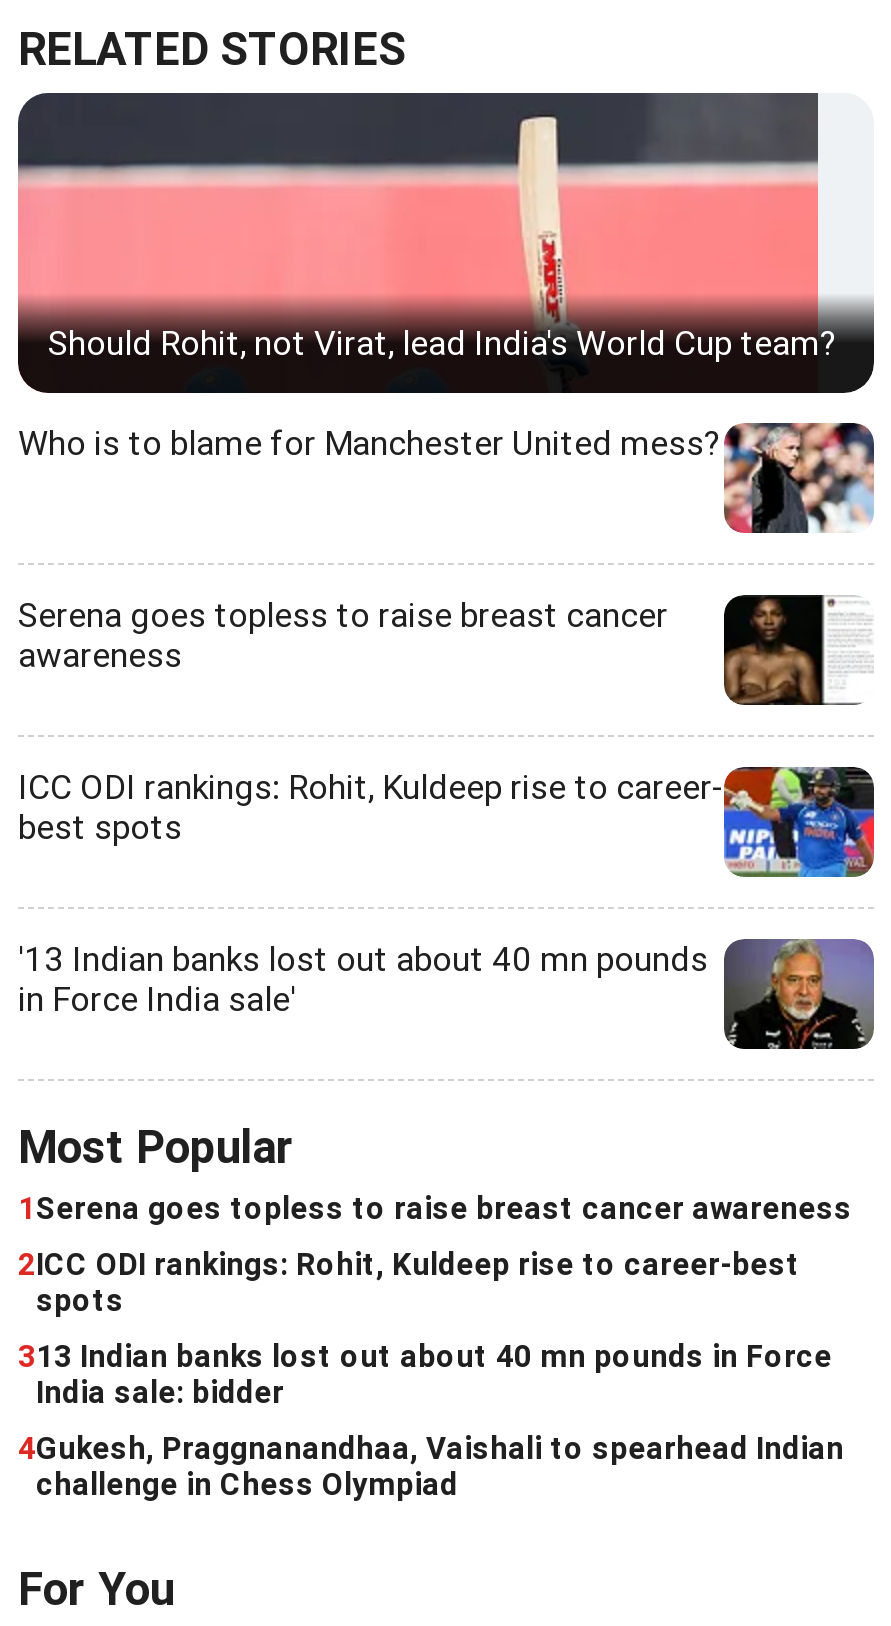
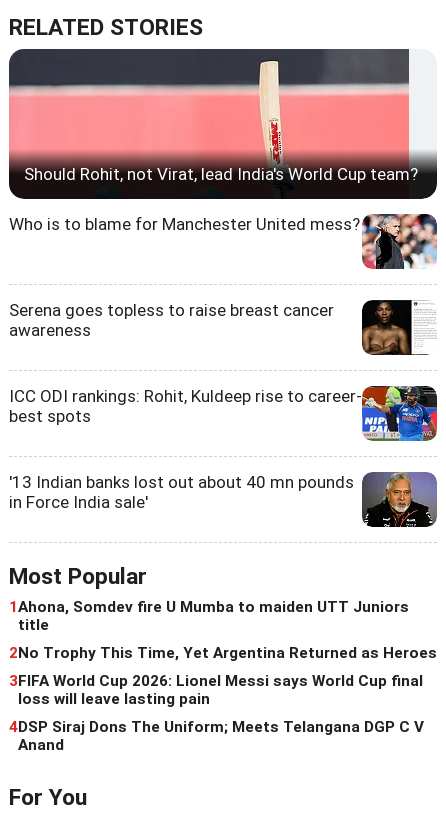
[18,1191,852,1227] 1 Serena goes topless to raise breast cancer awareness -> [9,598,409,634] 1Ahona, Somdev fire U Mumba to maiden UTT Juniors | title
[18,1247,800,1319] 2ICC ODI rankings: Rohit, Kuldeep rise to career-best | spots -> [9,644,437,662] 2No Trophy This Time, Yet Argentina Returned as Heroes
[18,1339,832,1411] 313 Indian banks lost out about 40 mn pounds in Force | India sale: bidder -> [9,672,423,708] 3FIFA World Cup 2026: Lionel Messi says World Cup final | loss will leave lasting pain
[18,1431,844,1503] 4Gukesh, Praggnanandhaa, Vaishali to spearhead Indian | challenge in Chess Olympiad -> [9,718,424,754] 4DSP Siraj Dons The Uniform; Meets Telangana DGP C V | Anand

